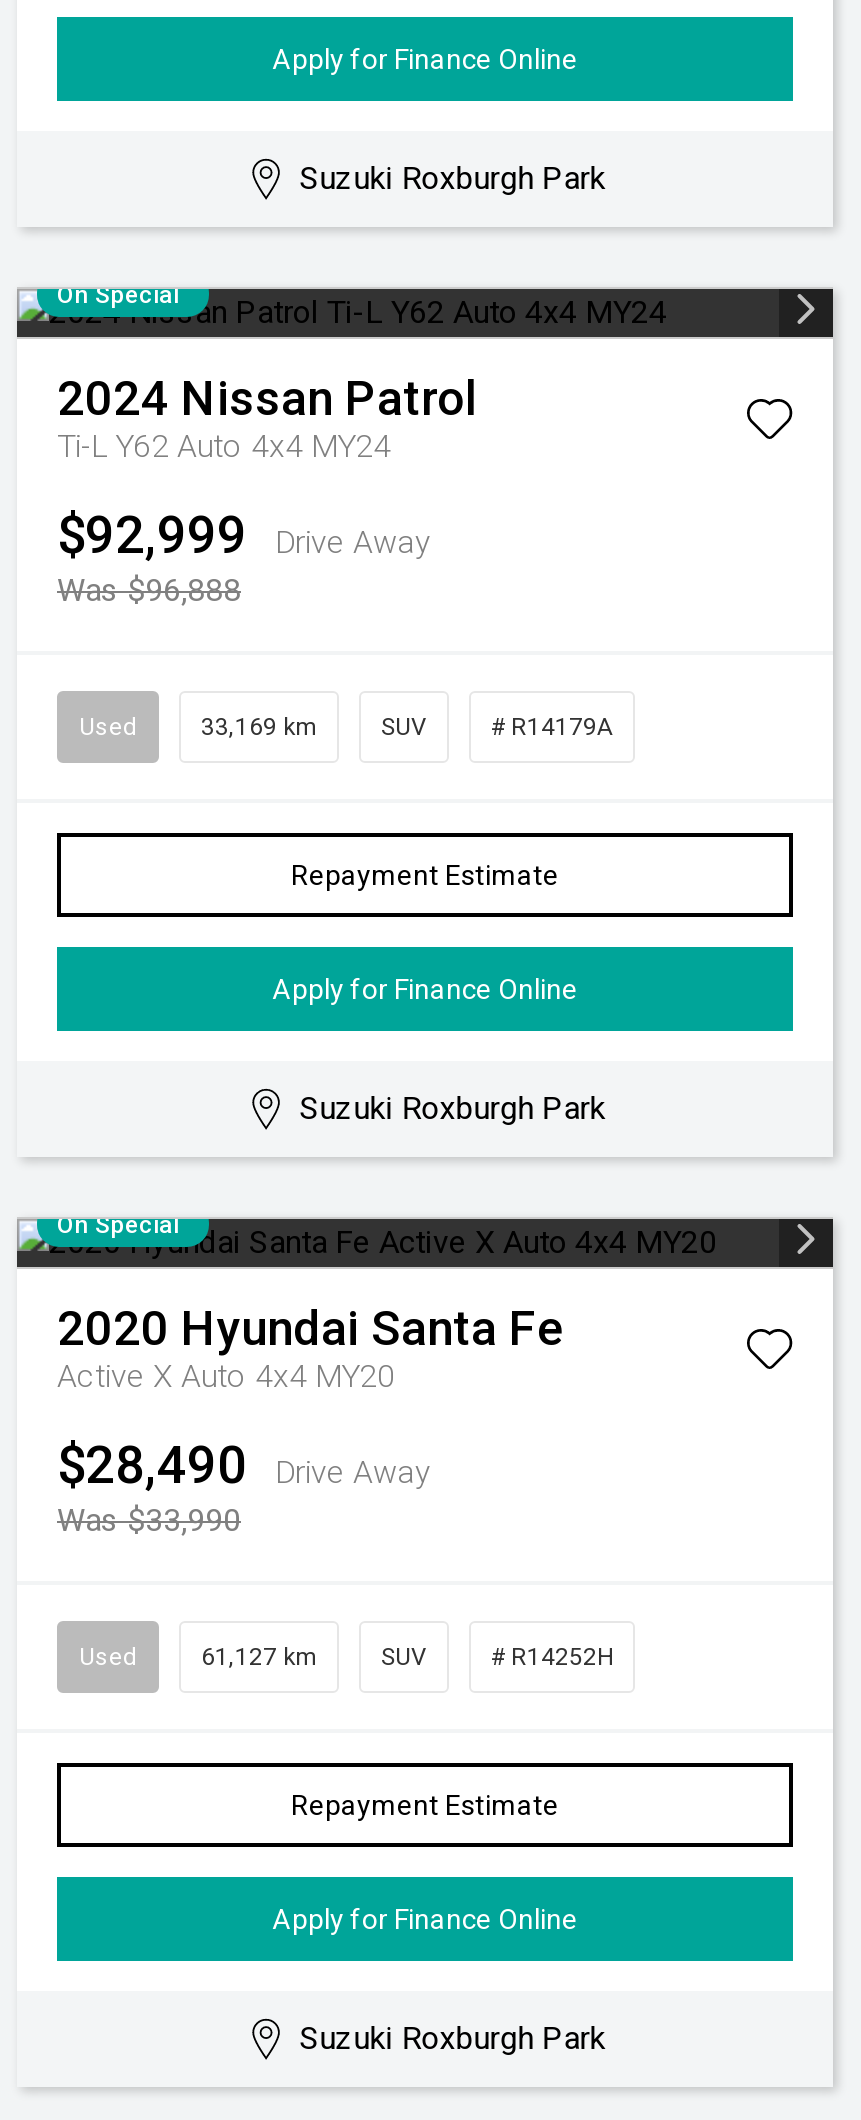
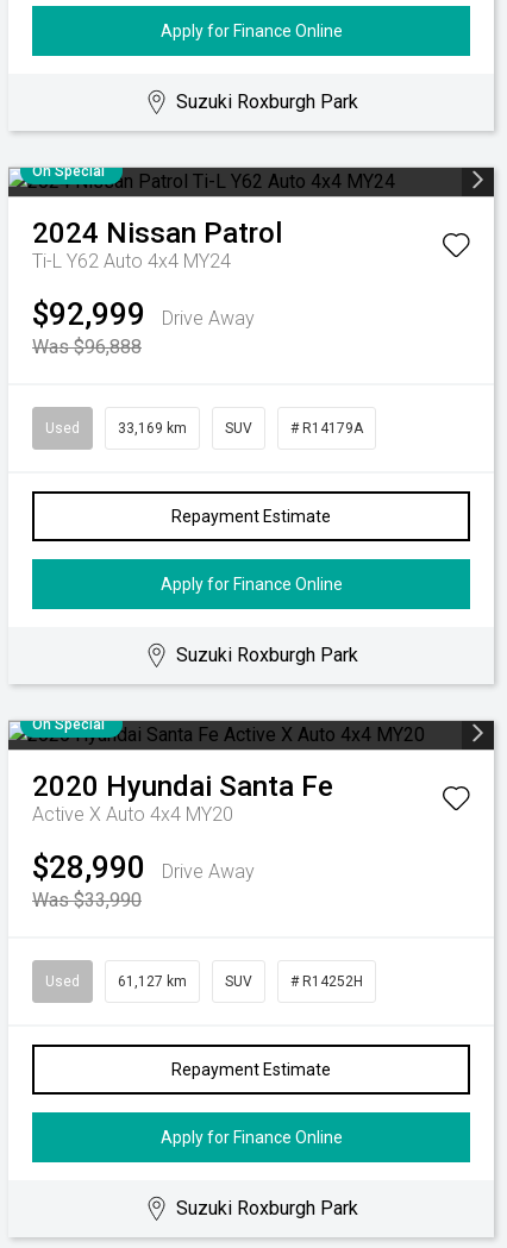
[57,1435,431,1495] $28,490 Drive Away -> [32,849,255,885] $28,990 Drive Away

